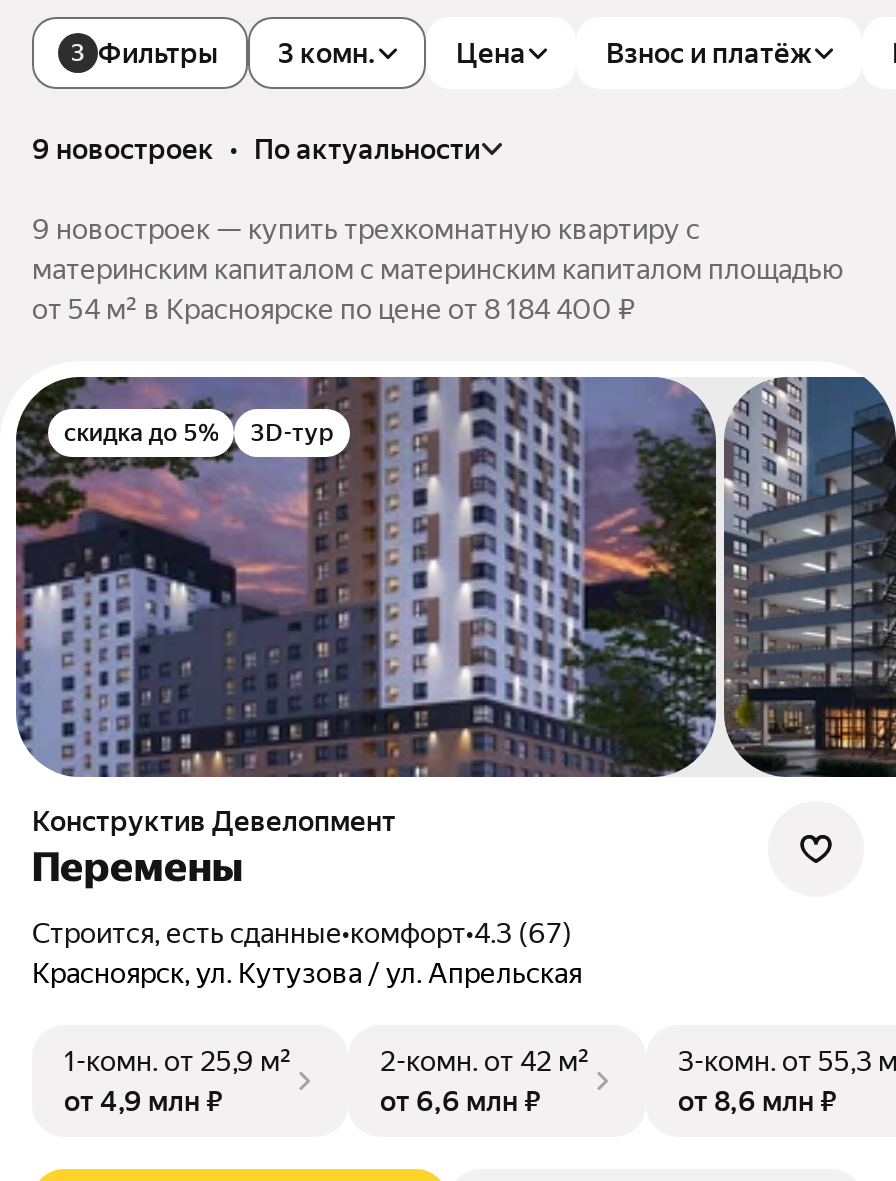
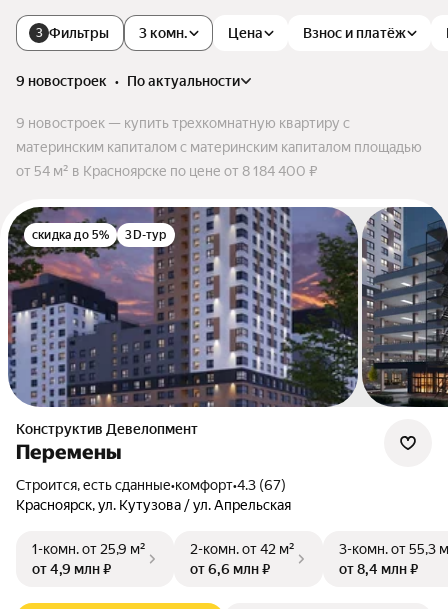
[678,1085,836,1117] от 8,6 млн ₽ -> [339,561,418,577] от 8,4 млн ₽

